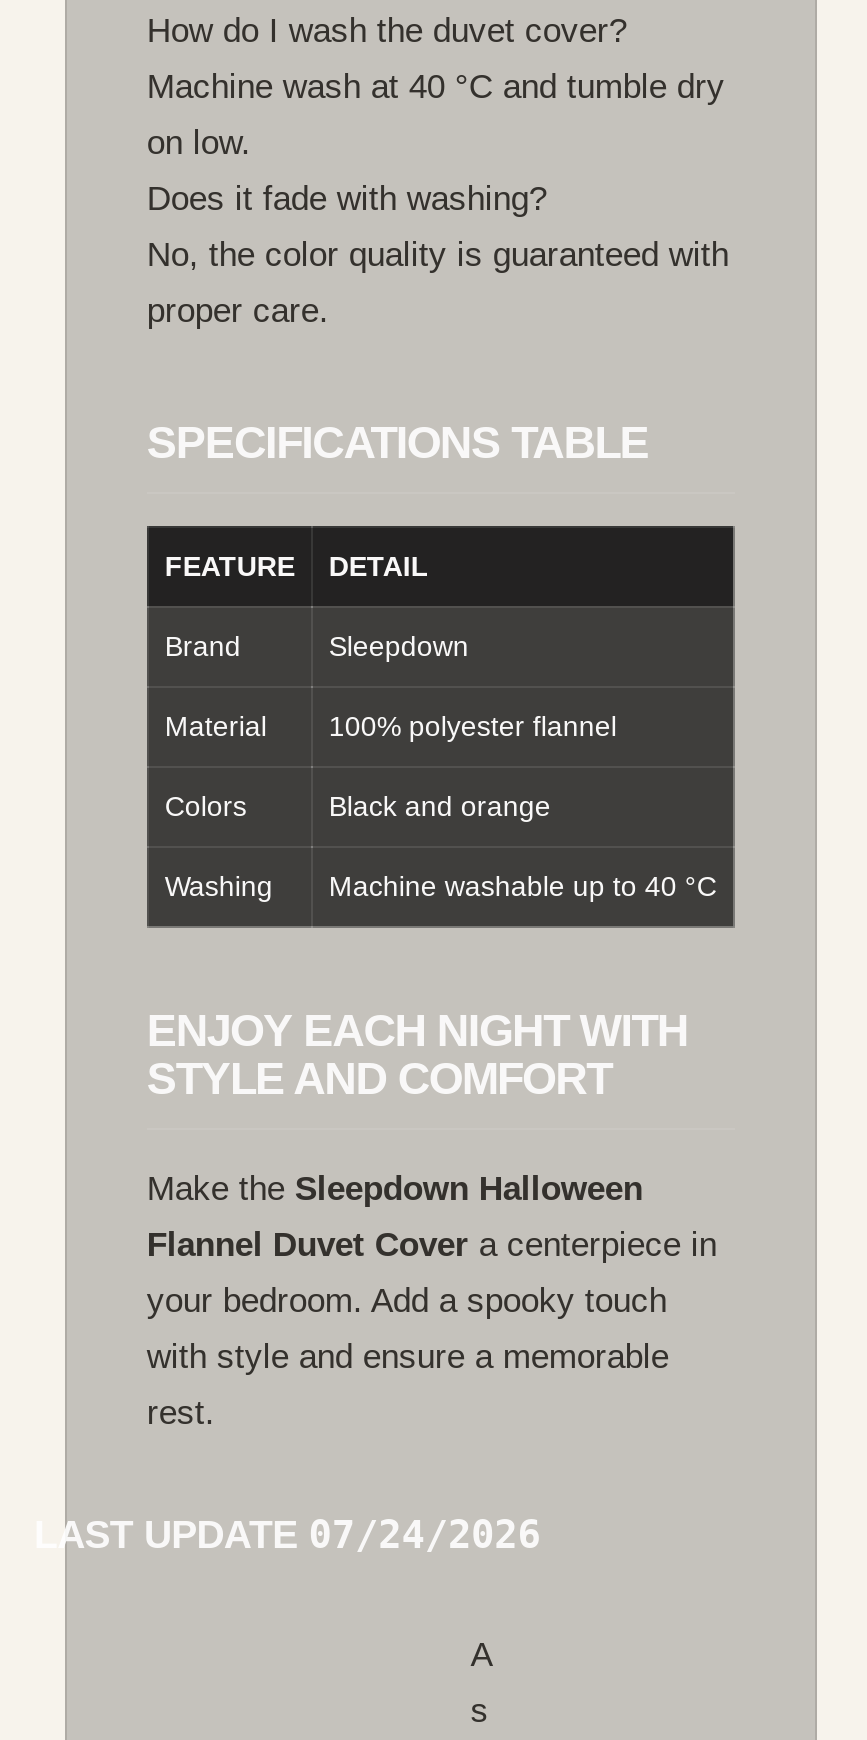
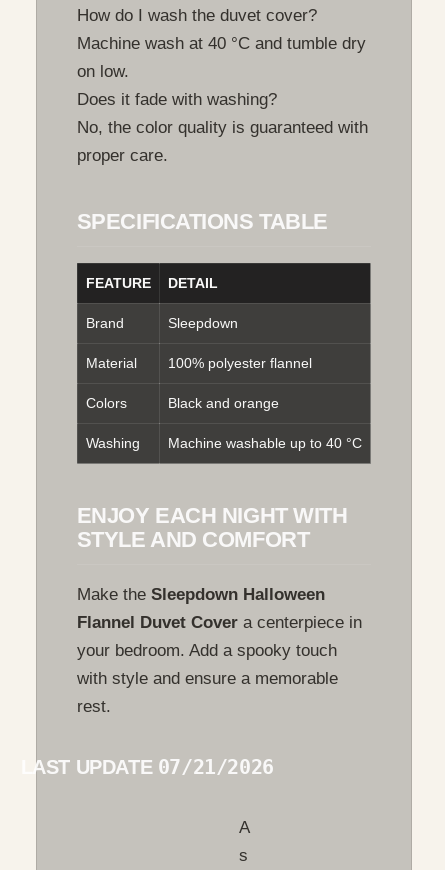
[34,1511,541,1557] LAST UPDATE 07/24/2026 -> [20,756,274,779] LAST UPDATE 07/21/2026

